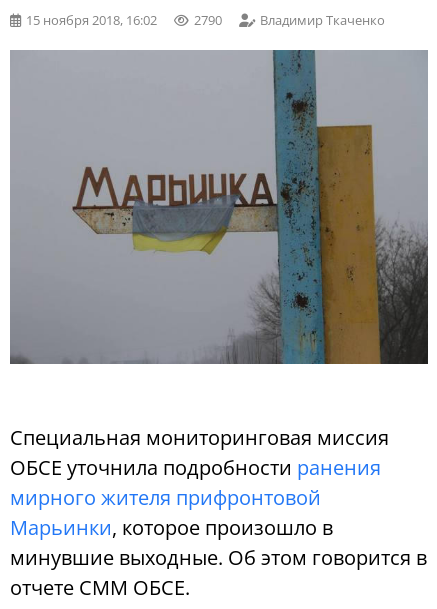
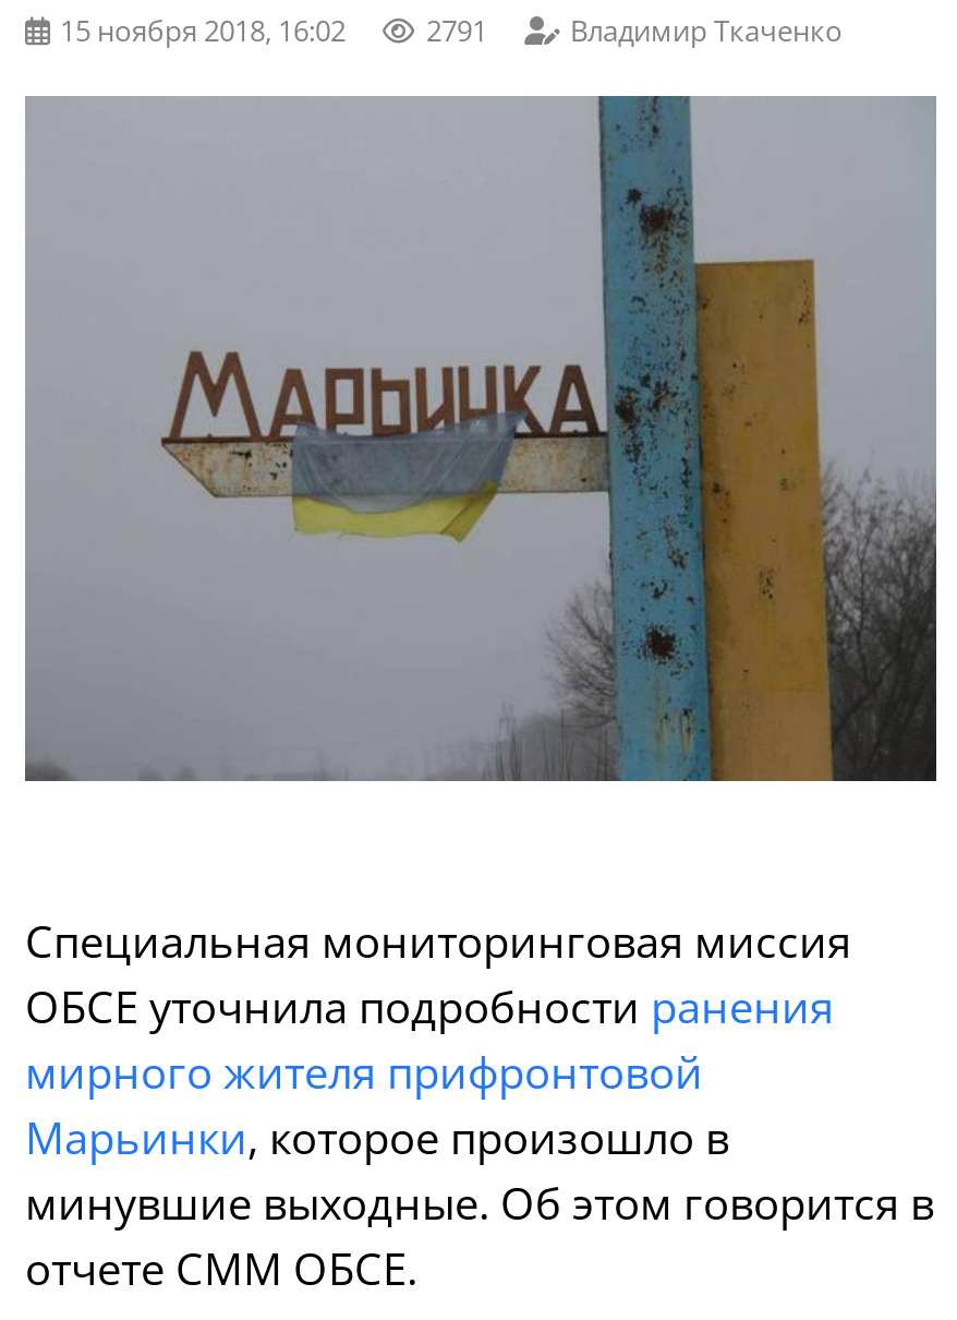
[194,11,222,29] 2790 -> [426,11,487,50] 2791

